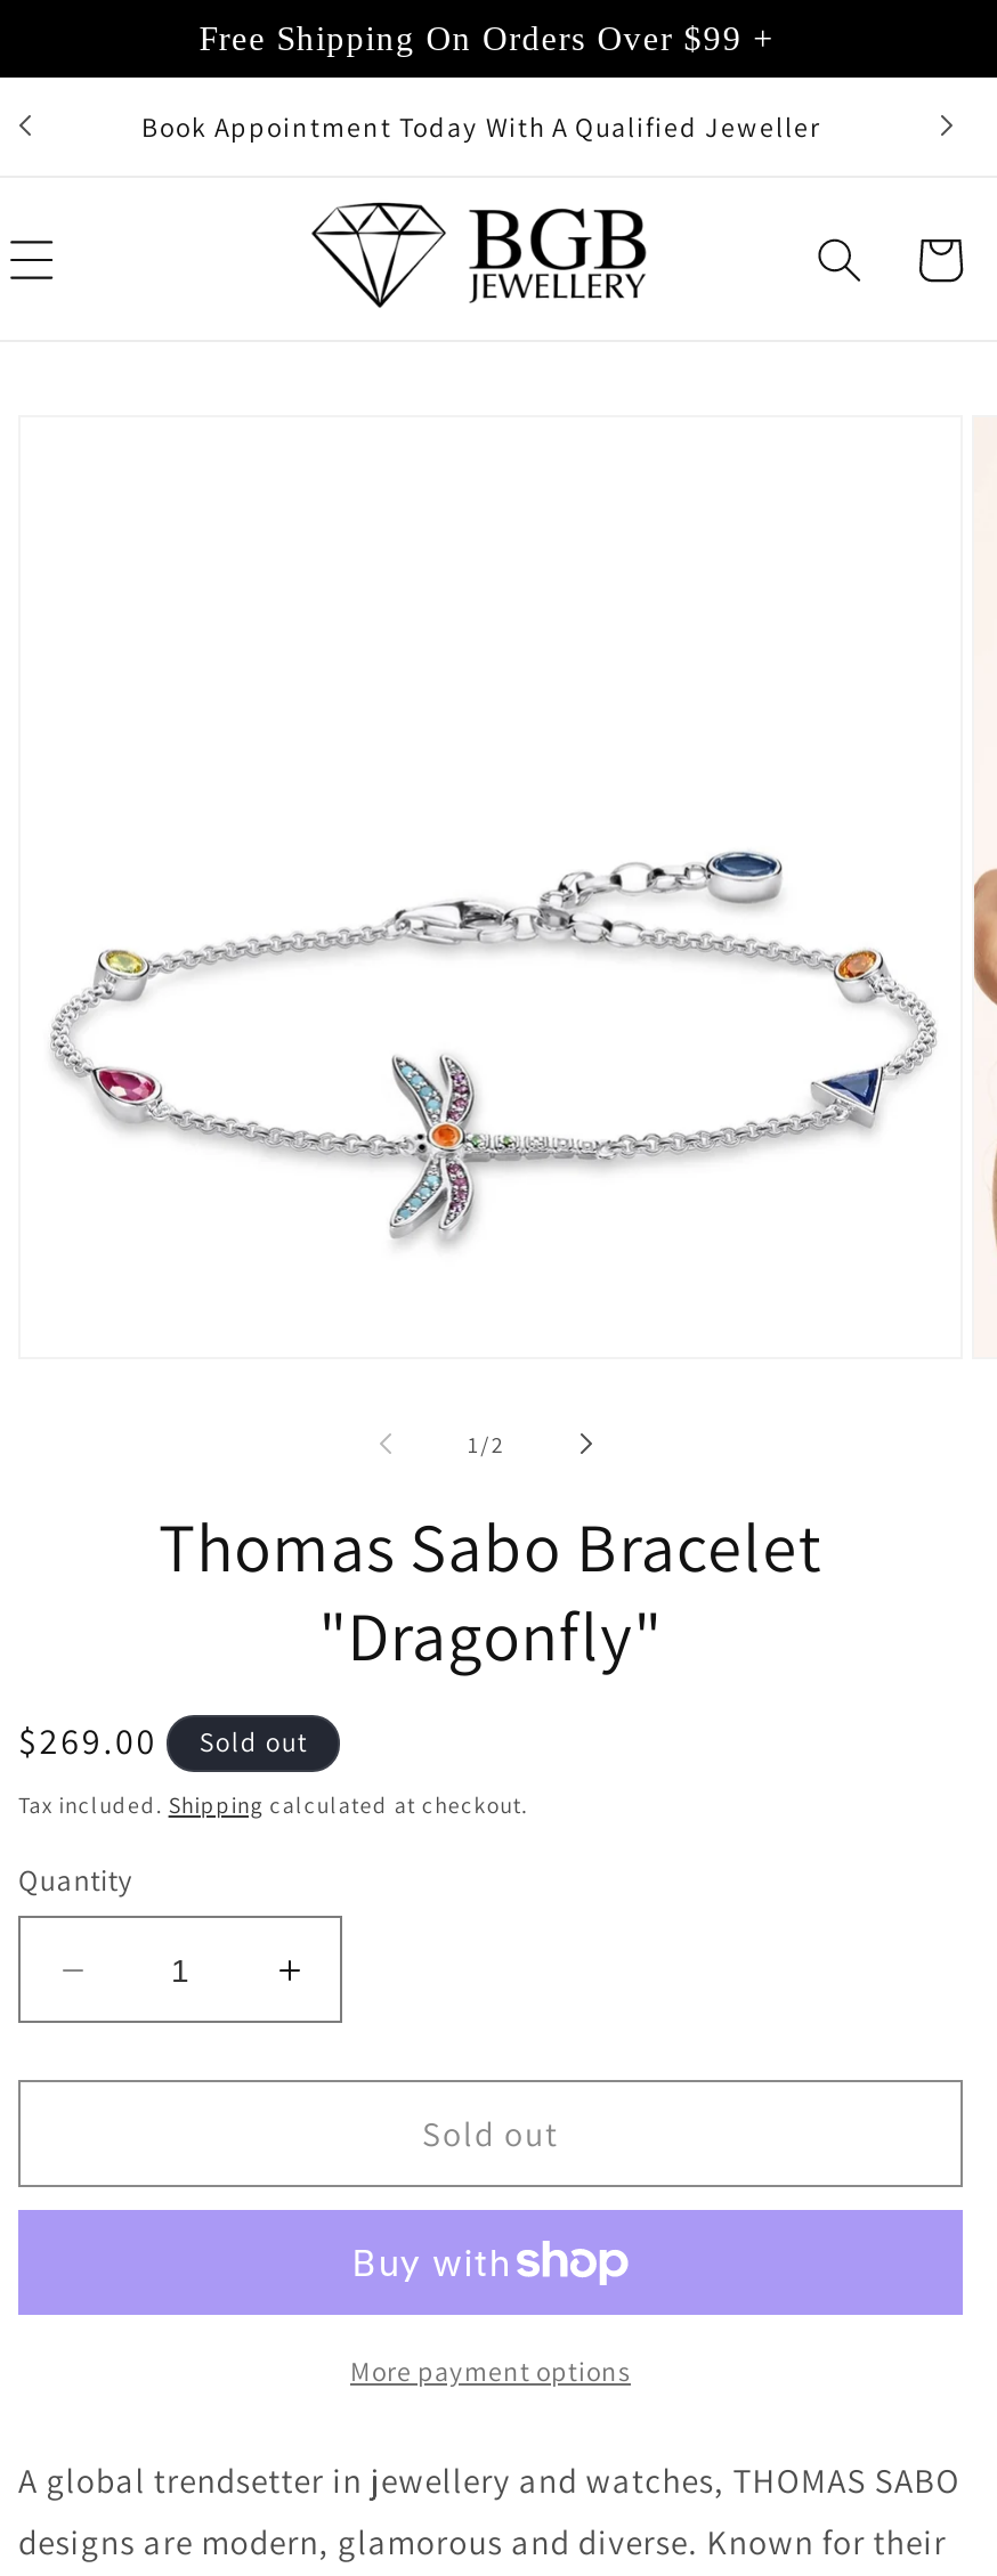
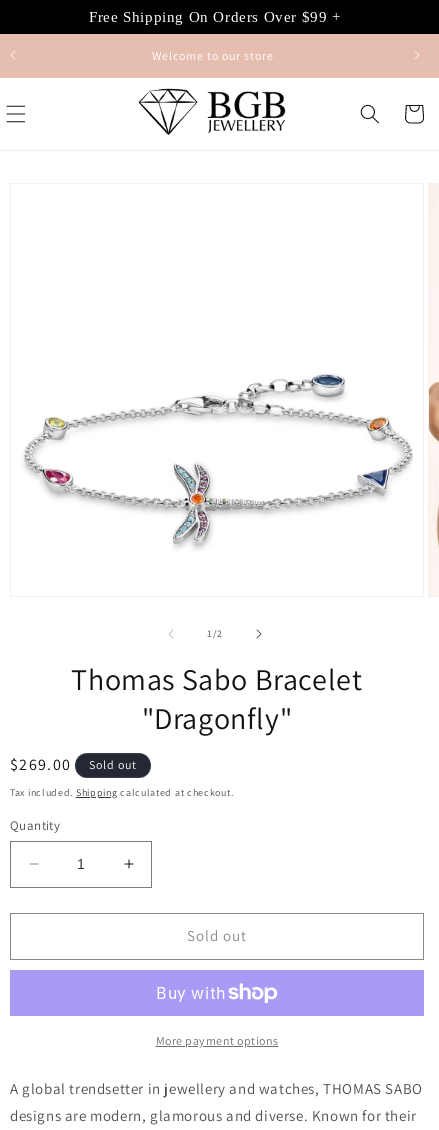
[141,108,821,143] Book Appointment Today With A Qualified Jeweller -> [152,47,274,62] Welcome to our store

